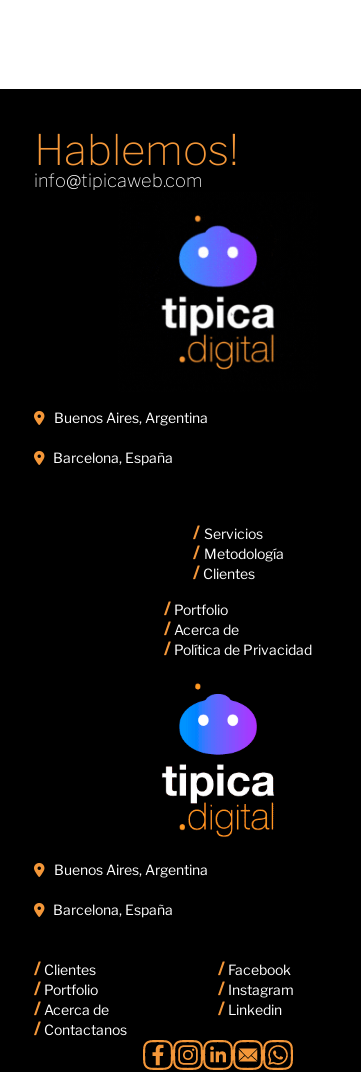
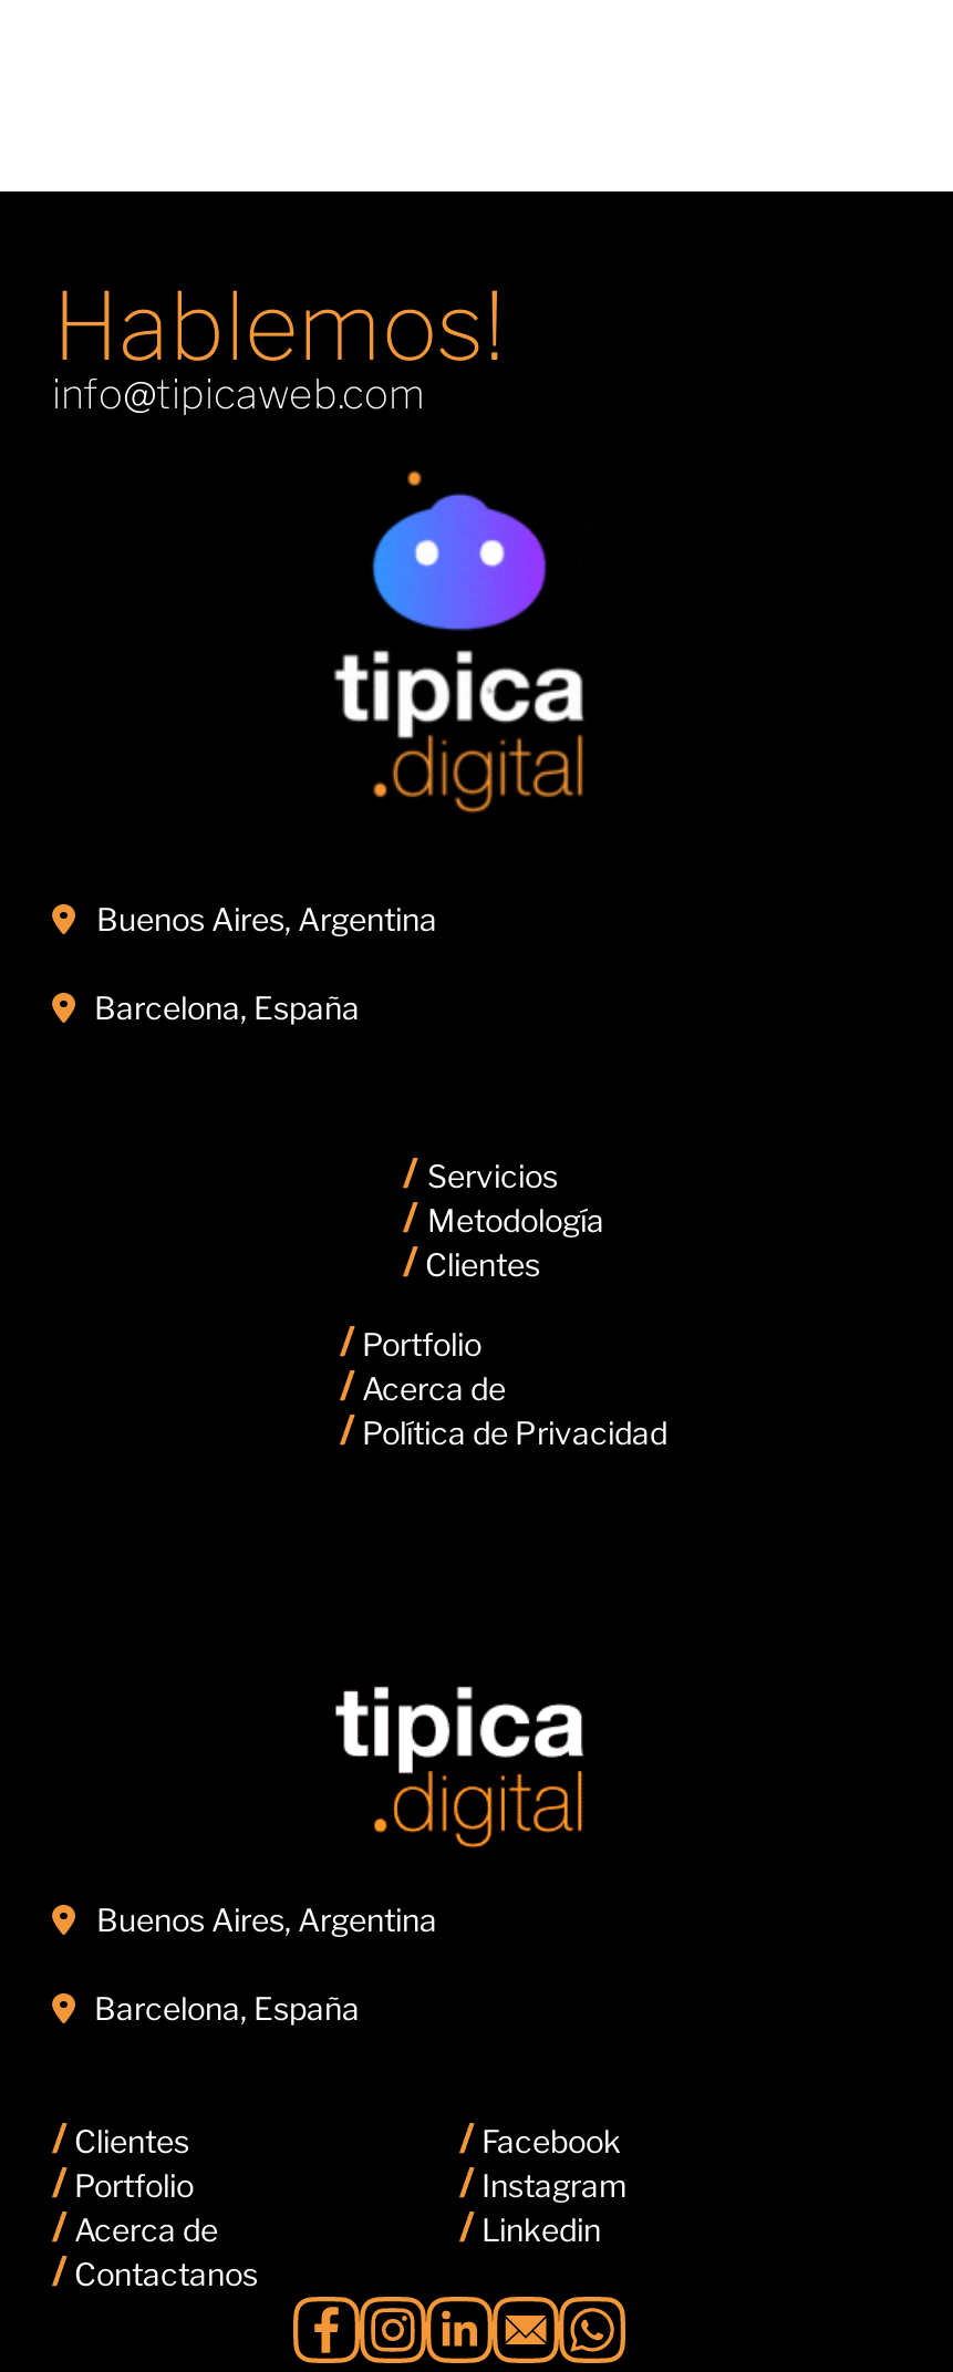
[178,682,258,756] [image] -> none

